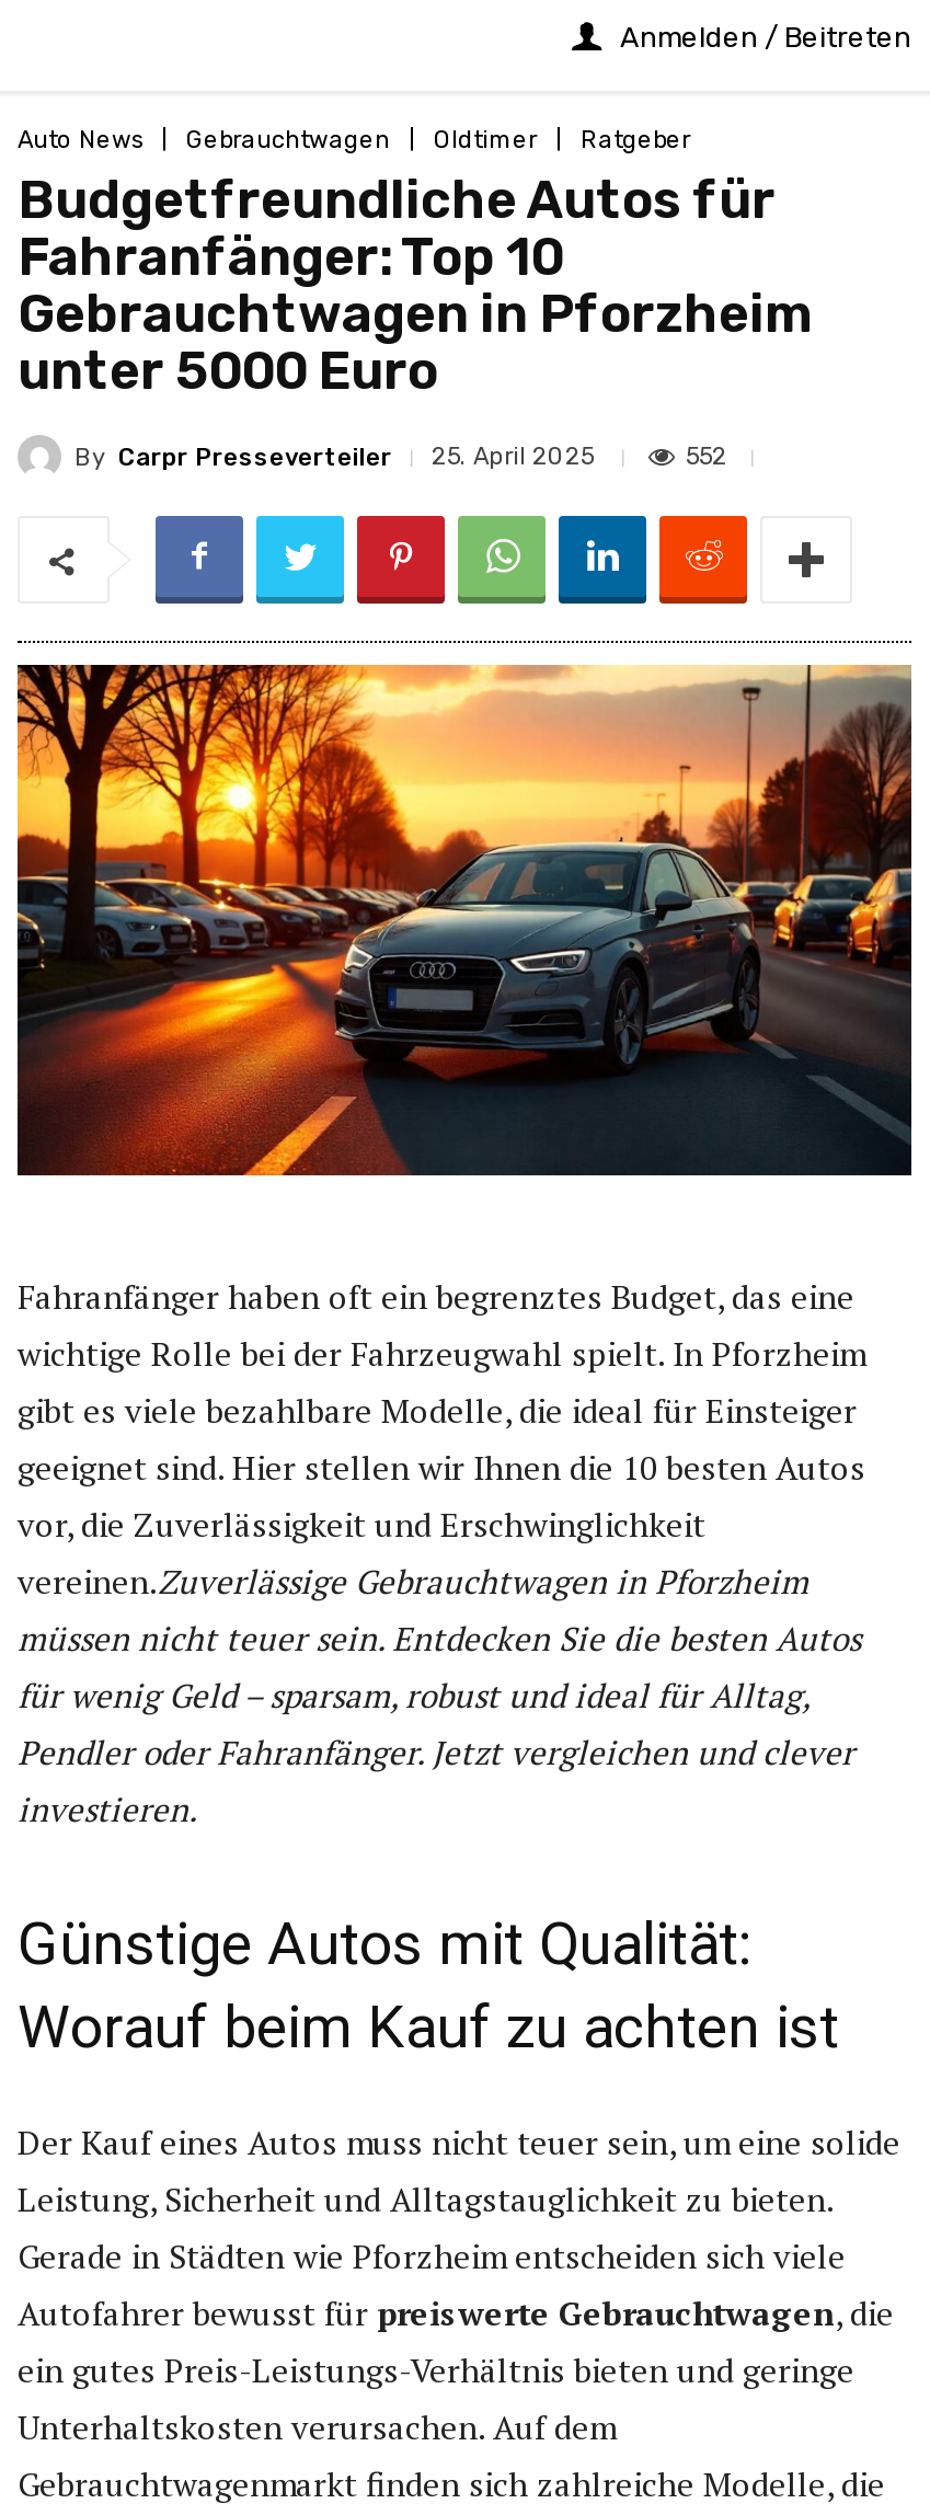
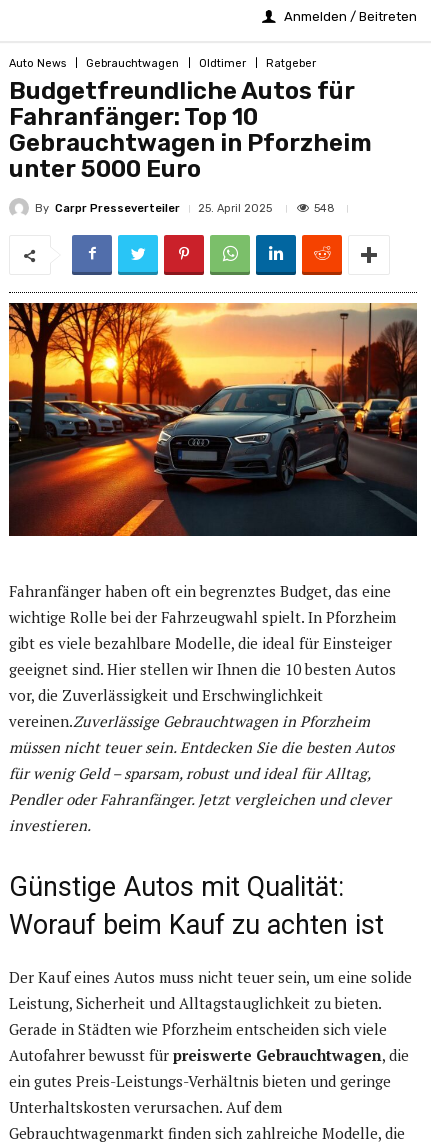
[686,443,727,472] 552 -> [314,202,335,215] 548

